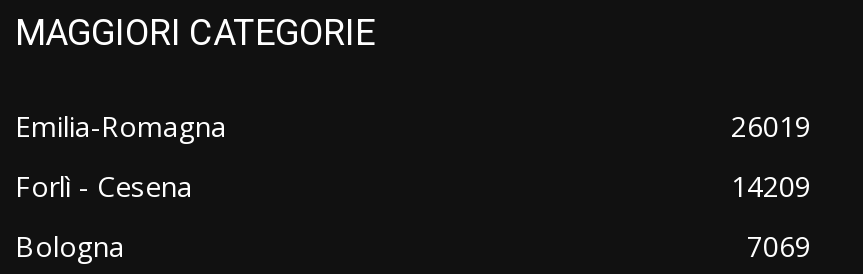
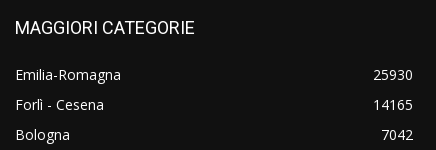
[731,107,811,145] 26019 -> [373,65,413,84] 25930
[731,167,811,205] 14209 -> [373,95,413,114] 14165
[747,227,811,265] 7069 -> [381,125,413,144] 7042

